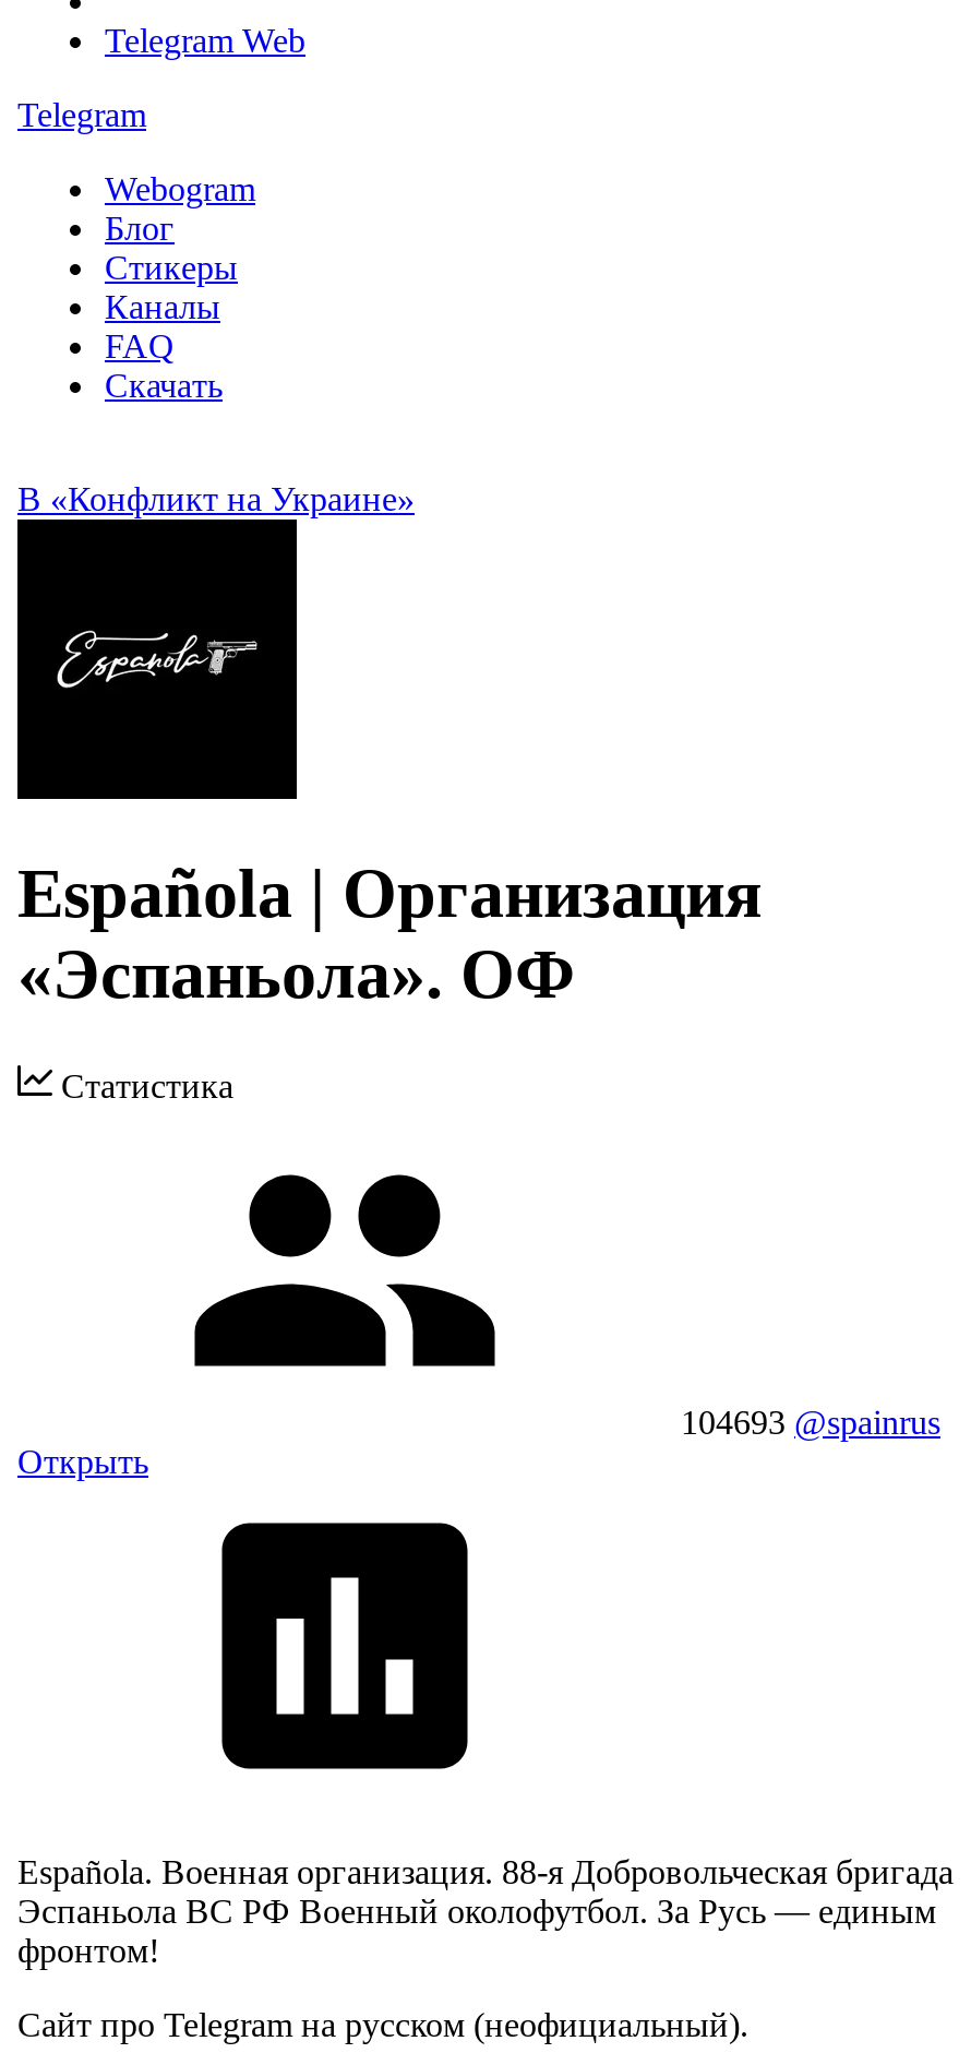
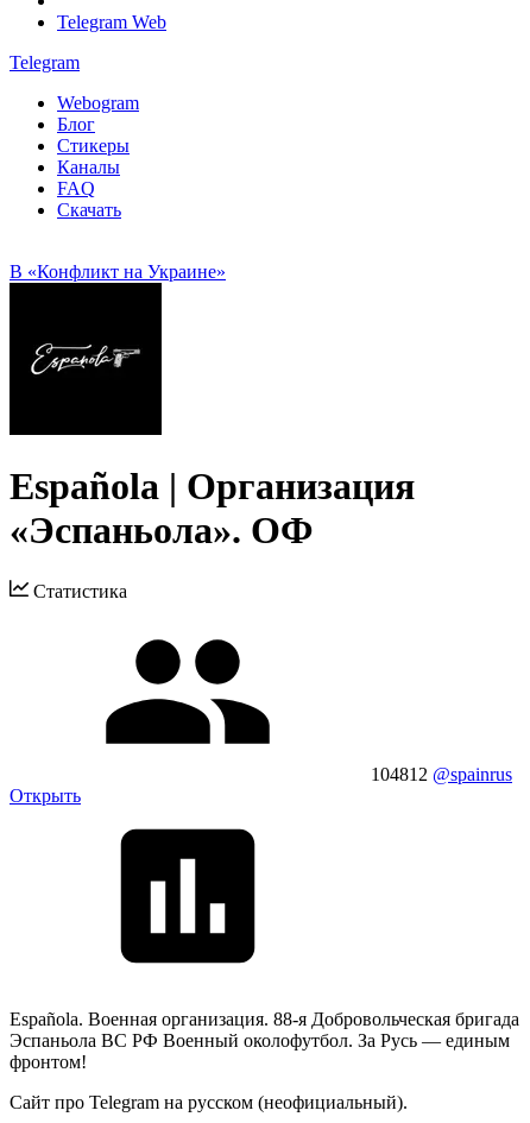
[681,1403,940,1440] 104693 @spainrus -> [371,764,512,784] 104812 @spainrus

